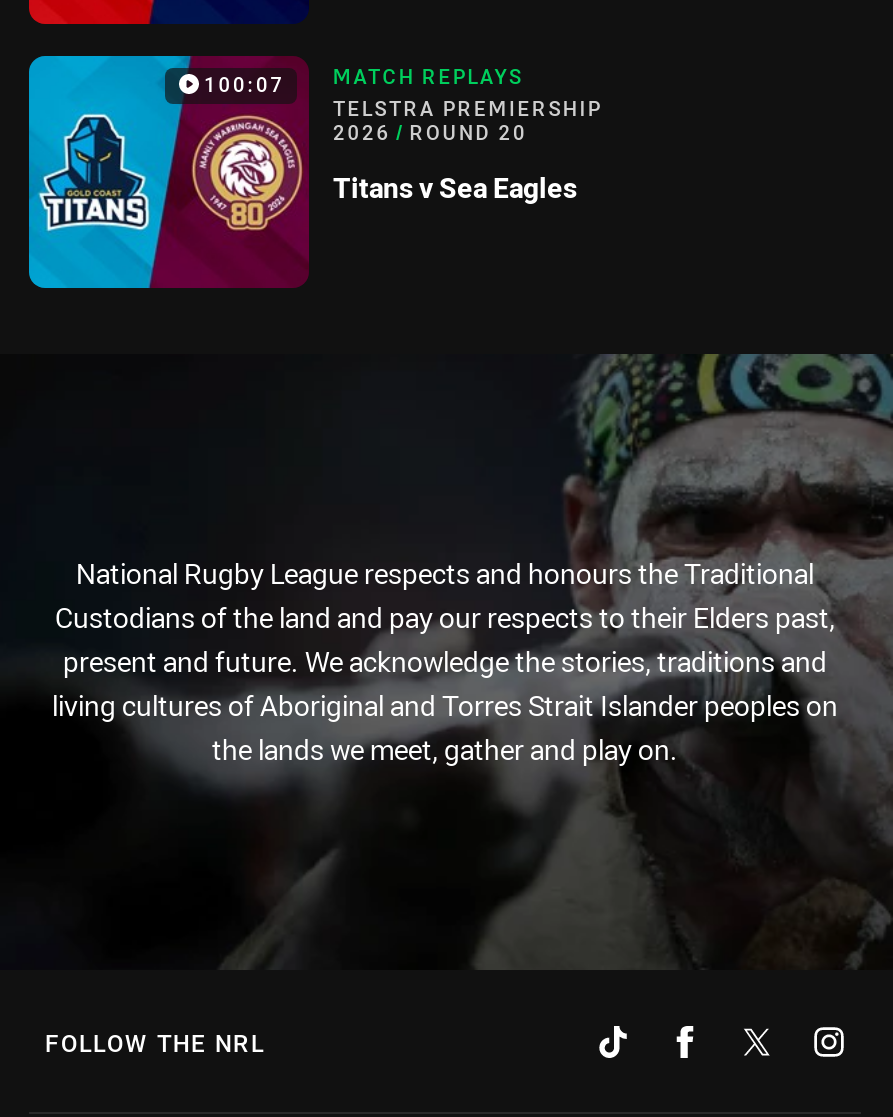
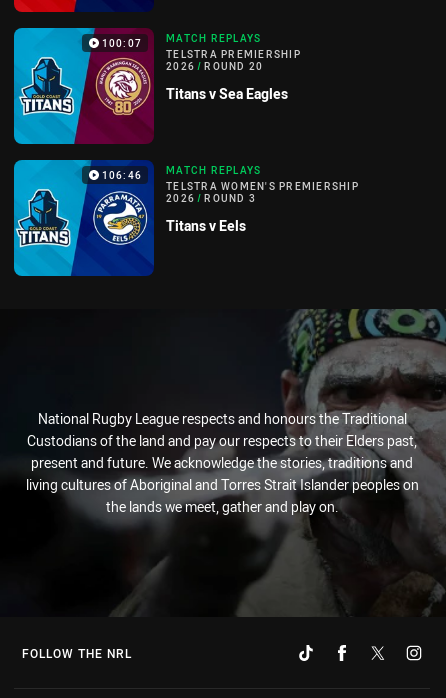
none -> [15,164,359,277] [image] | 106:46 | MATCH REPLAYS | TELSTRA WOMEN'S PREMIERSHIP | 2026 / ROUND 3 | Titans v Eels

